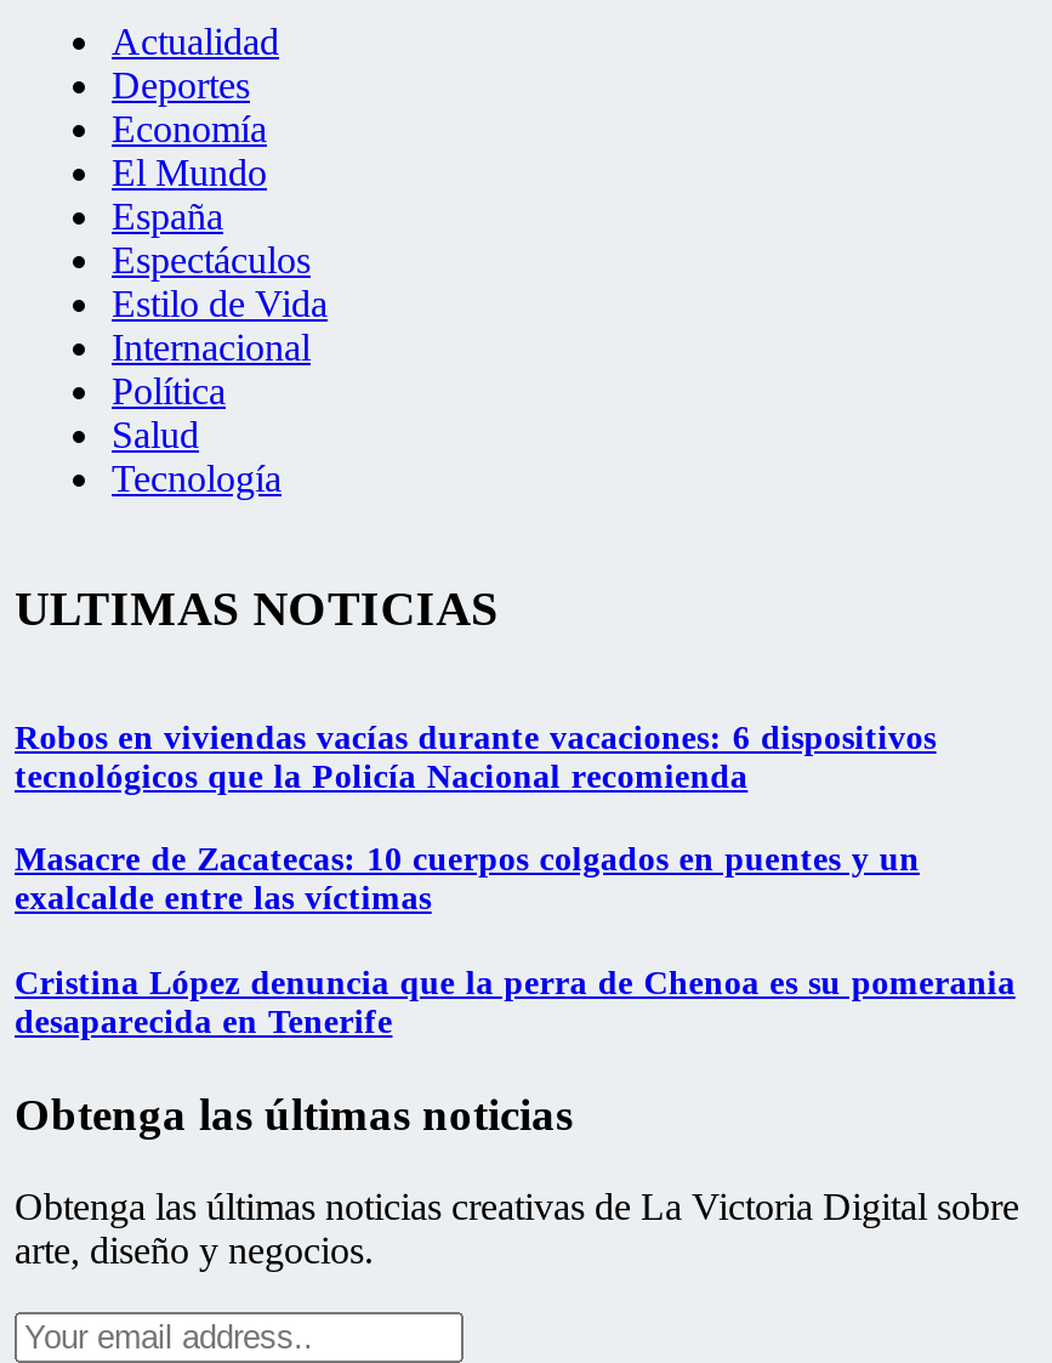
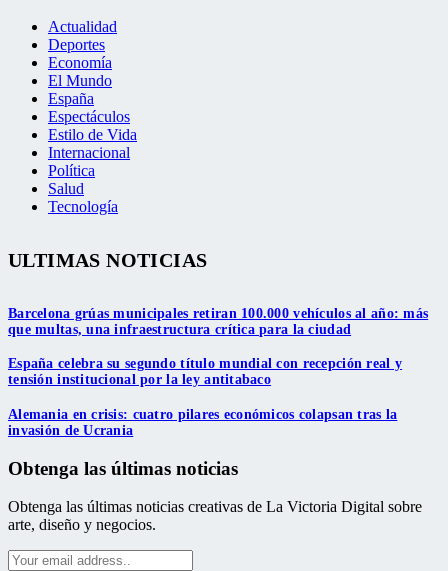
[15,719,936,794] Robos en viviendas vacías durante vacaciones: 6 dispositivos | tecnológicos que la Policía Nacional recomienda -> [8,306,428,337] Barcelona grúas municipales retiran 100.000 vehículos al año: más | que multas, una infraestructura crítica para la ciudad
[15,842,920,917] Masacre de Zacatecas: 10 cuerpos colgados en puentes y un | exalcalde entre las víctimas -> [8,356,402,387] España celebra su segundo título mundial con recepción real y | tensión institucional por la ley antitabaco
[15,964,1015,1040] Cristina López denuncia que la perra de Chenoa es su pomerania | desaparecida en Tenerife -> [8,407,397,438] Alemania en crisis: cuatro pilares económicos colapsan tras la | invasión de Ucrania

